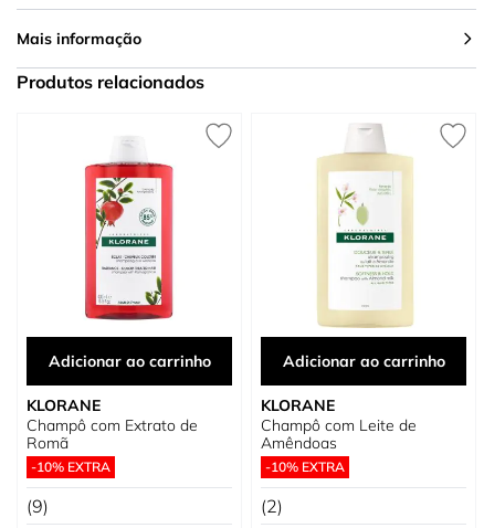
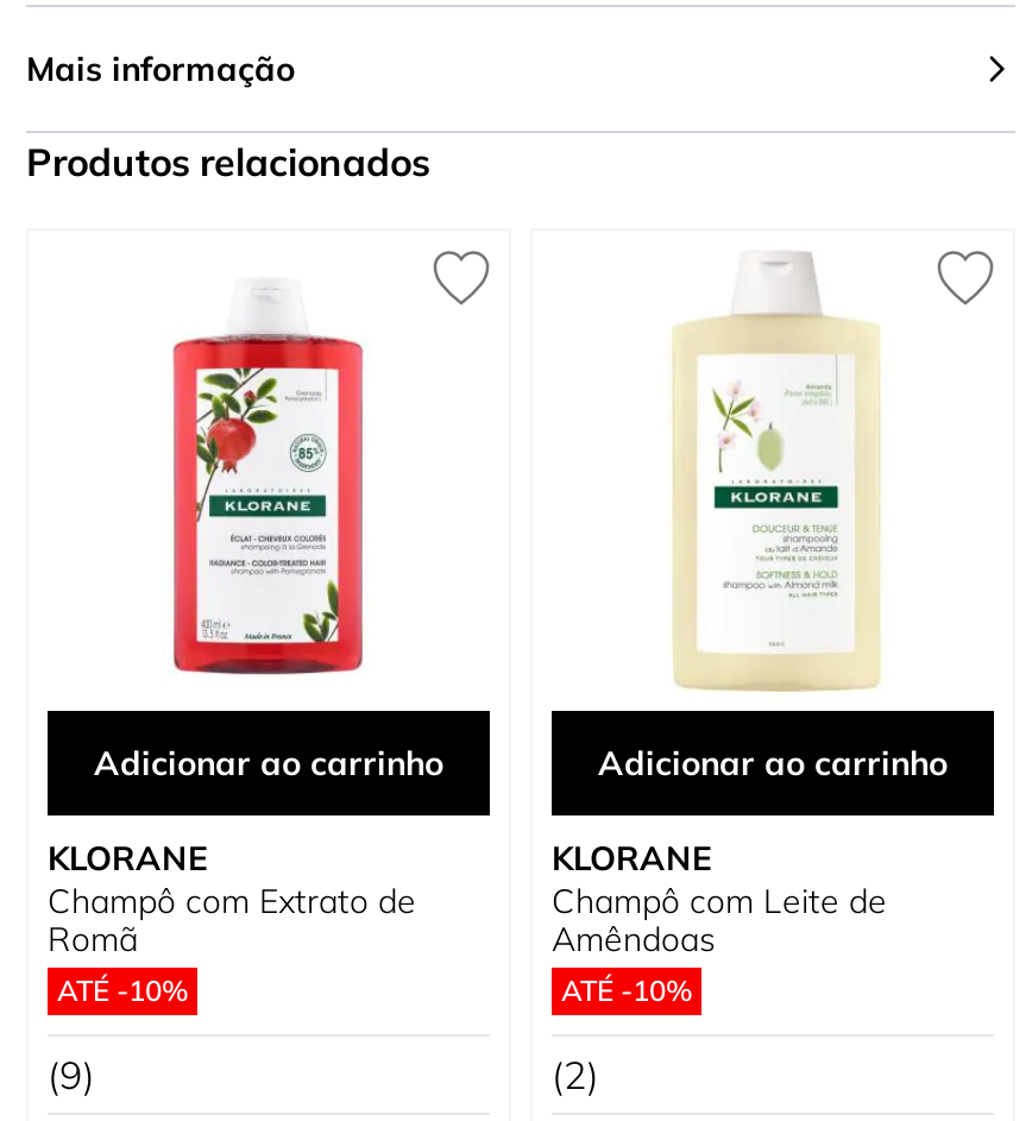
[31,458,111,475] -10% EXTRA -> [57,972,188,1008] ATÉ -10%
[265,458,345,475] -10% EXTRA -> [561,972,692,1008] ATÉ -10%

